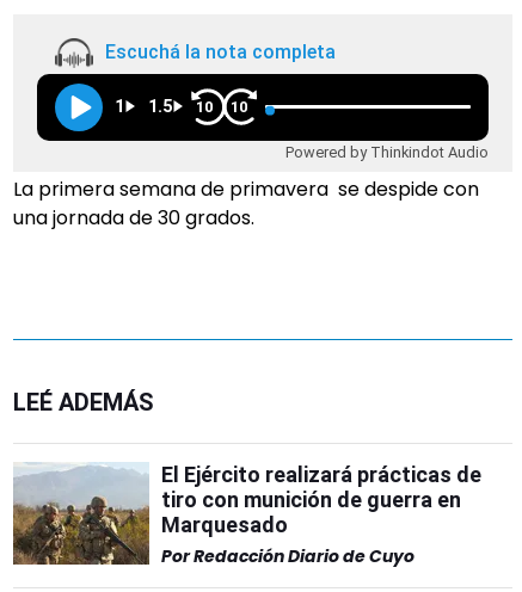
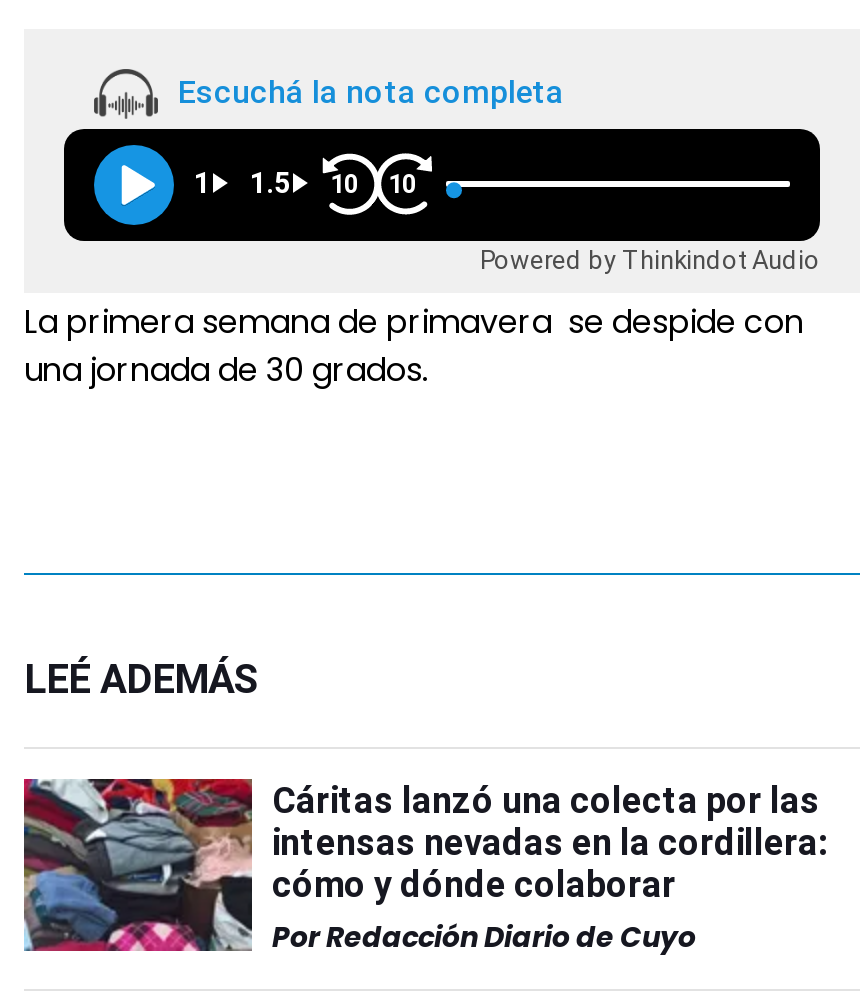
[12,462,481,566] [image] | El Ejército realizará prácticas de | tiro con munición de guerra en | Marquesado -> [22,777,828,953] [image] | Cáritas lanzó una colecta por las | intensas nevadas en la cordillera: | cómo y dónde colaborar

